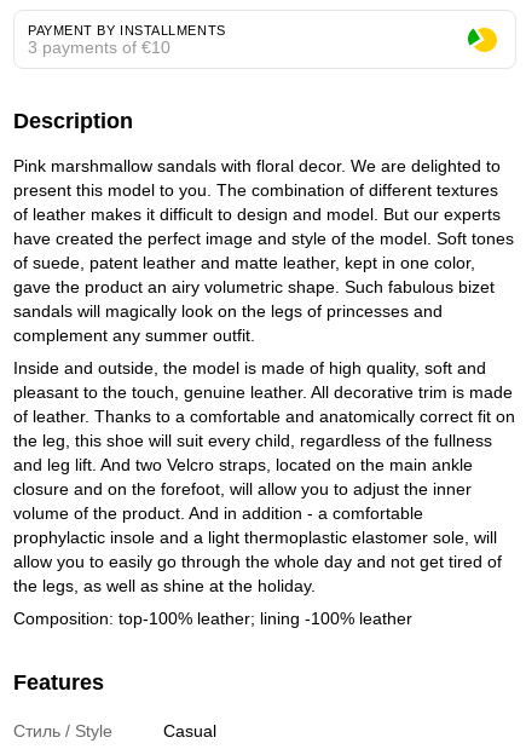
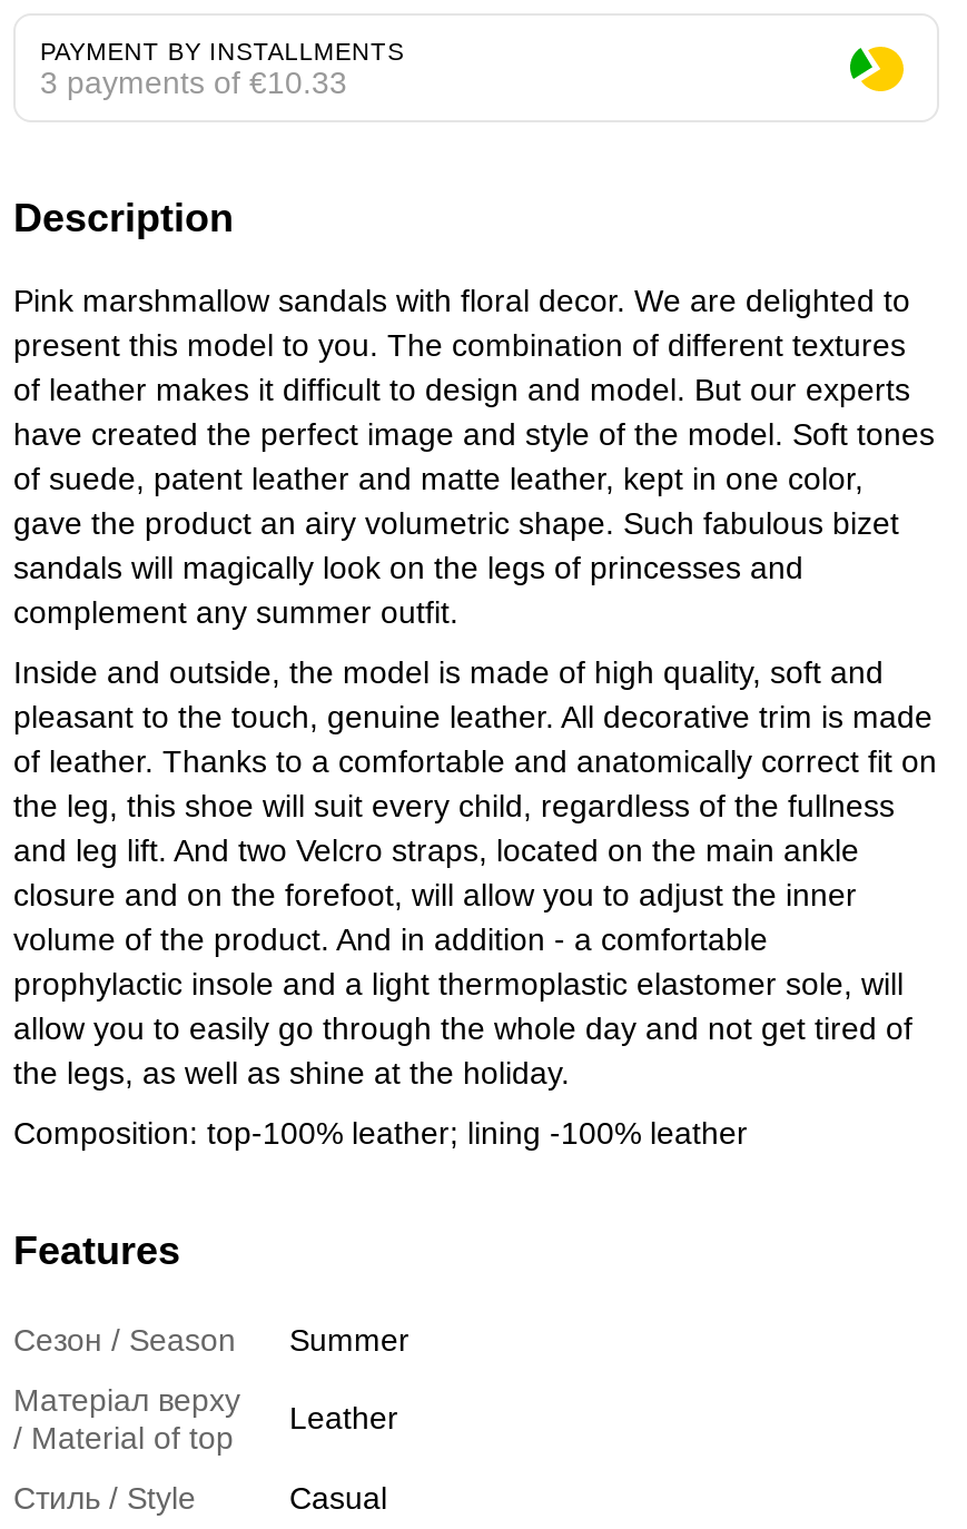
[28,37,170,56] 3 payments of €10 -> [40,64,347,99] 3 payments of €10.33
none -> [13,1321,410,1455] Сезон / Season | Summer | Матеріал верху | / Material of top
none -> [289,1399,398,1435] Leather

